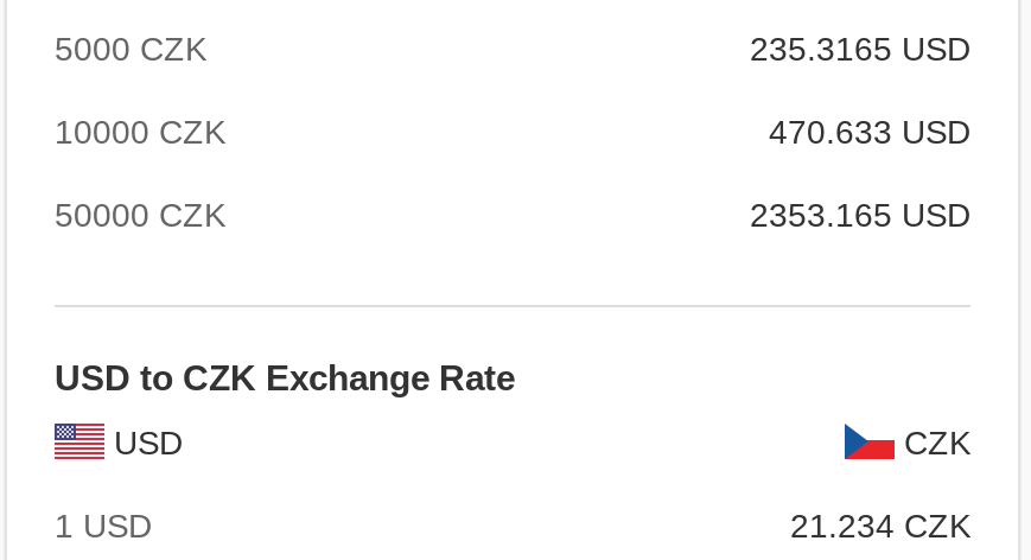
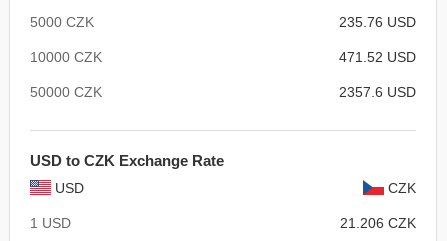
[750,29,970,67] 235.3165 USD -> [339,14,416,30] 235.76 USD
[769,112,970,150] 470.633 USD -> [339,49,416,65] 471.52 USD
[750,195,970,233] 2353.165 USD -> [339,84,416,100] 2357.6 USD
[790,506,970,544] 21.234 CZK -> [340,215,416,231] 21.206 CZK

